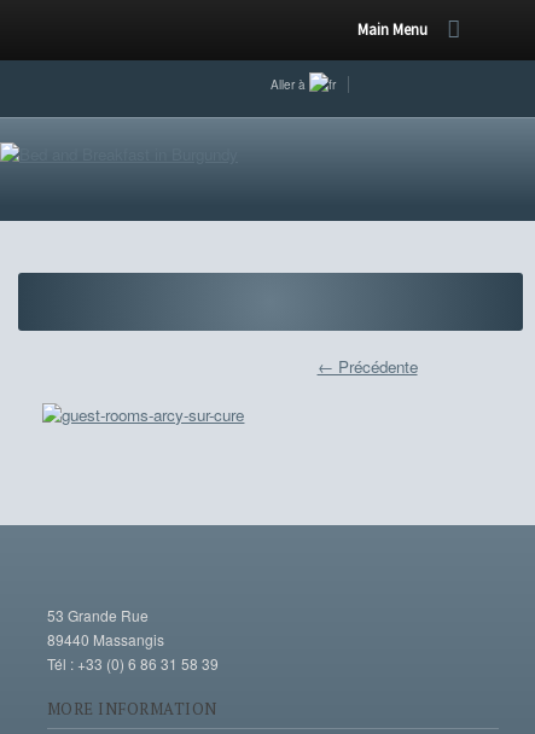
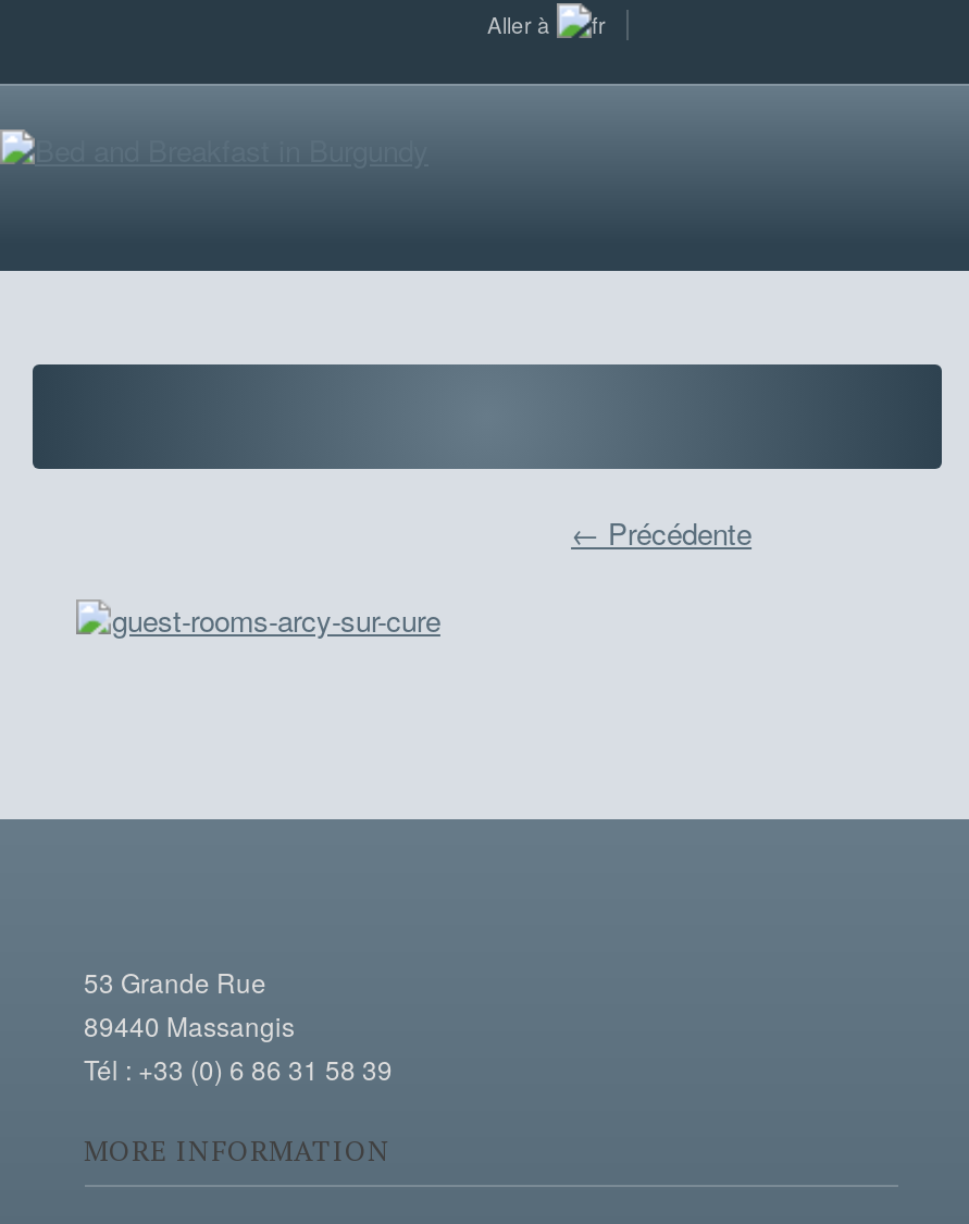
[357,19,427,40] Main Menu -> none

